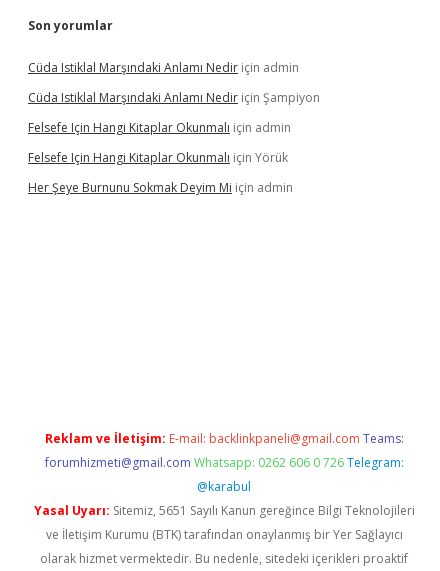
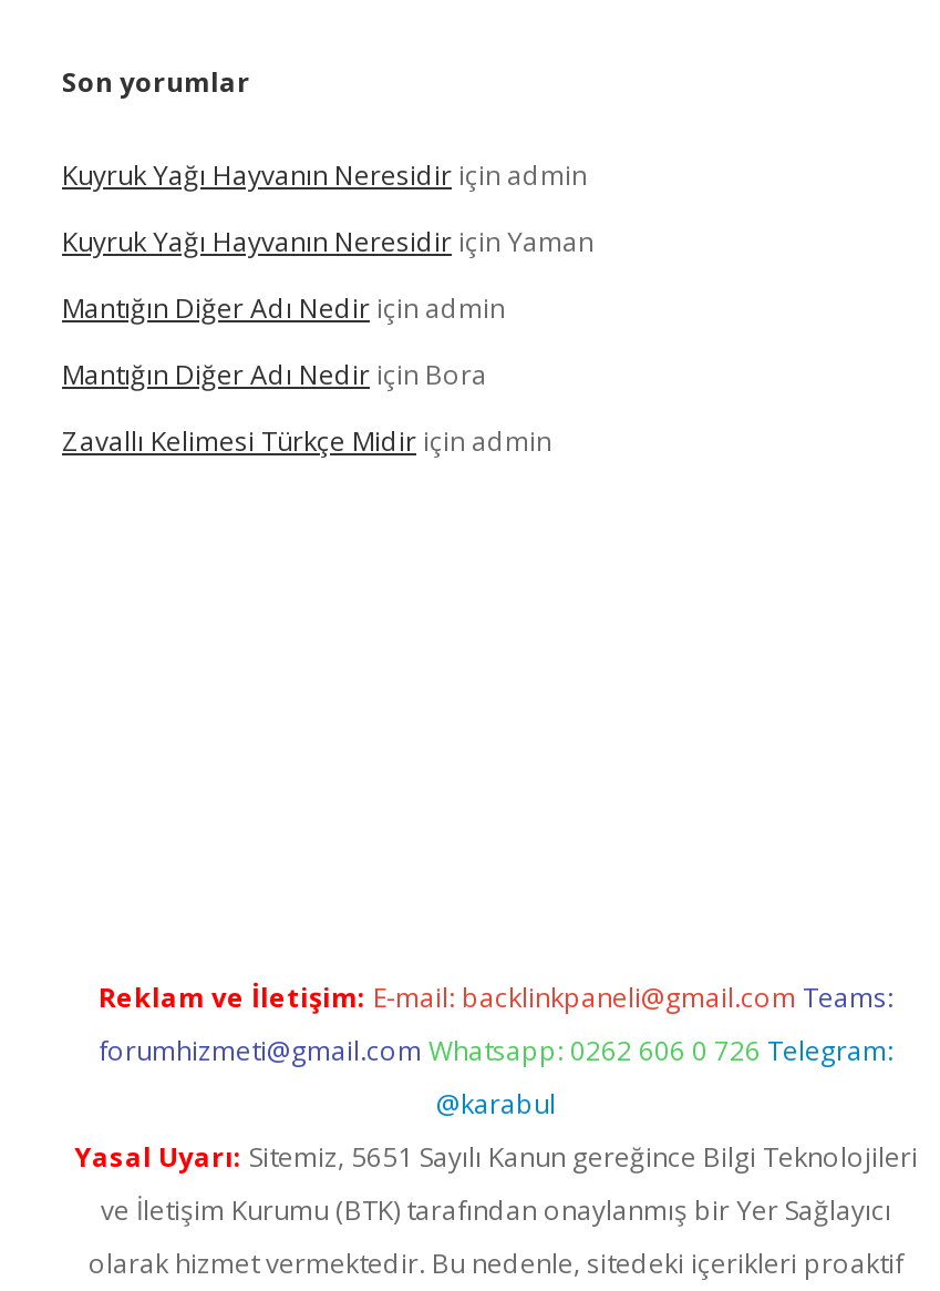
[28,59,299,76] Cüda Istiklal Marşındaki Anlamı Nedir için admin -> [62,156,587,194] Kuyruk Yağı Hayvanın Neresidir için admin
[28,89,320,106] Cüda Istiklal Marşındaki Anlamı Nedir için Şampiyon -> [62,223,593,260] Kuyruk Yağı Hayvanın Neresidir için Yaman
[28,119,291,136] Felsefe Için Hangi Kitaplar Okunmalı için admin -> [62,289,505,327] Mantığın Diğer Adı Nedir için admin
[28,149,288,166] Felsefe Için Hangi Kitaplar Okunmalı için Yörük -> [62,356,487,393] Mantığın Diğer Adı Nedir için Bora
[28,179,293,196] Her Şeye Burnunu Sokmak Deyim Mi için admin -> [62,422,551,460] Zavallı Kelimesi Türkçe Midir için admin

